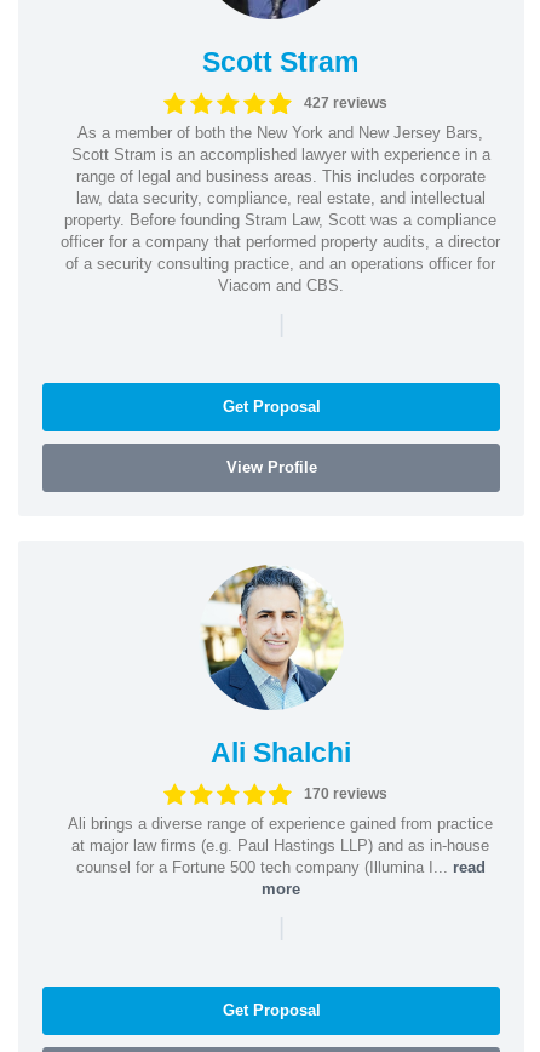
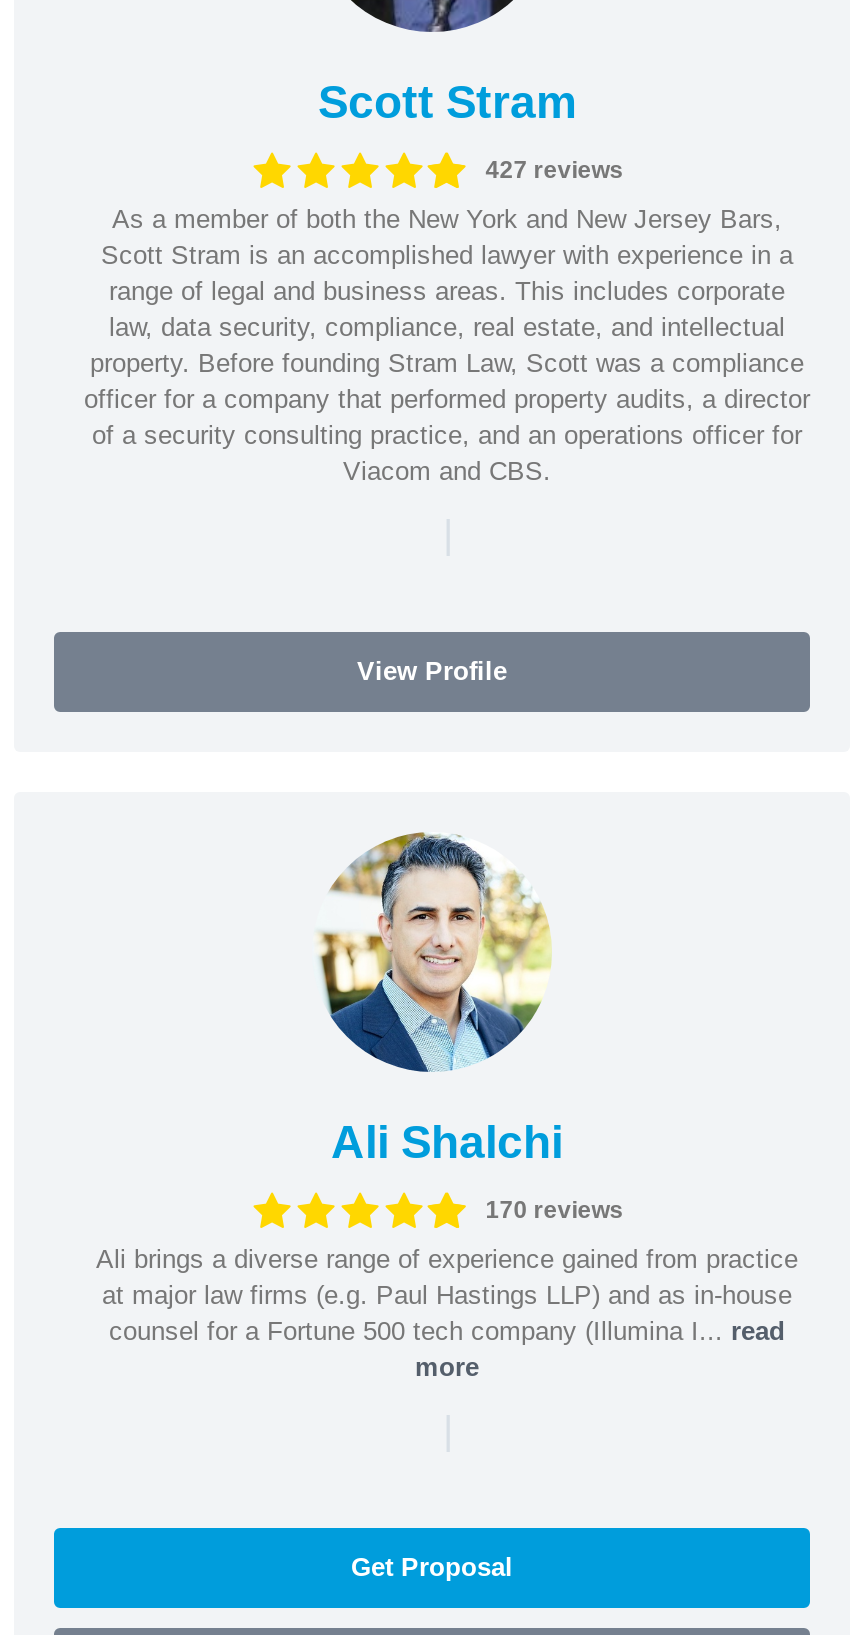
[222,397,320,415] Get Proposal -> none

